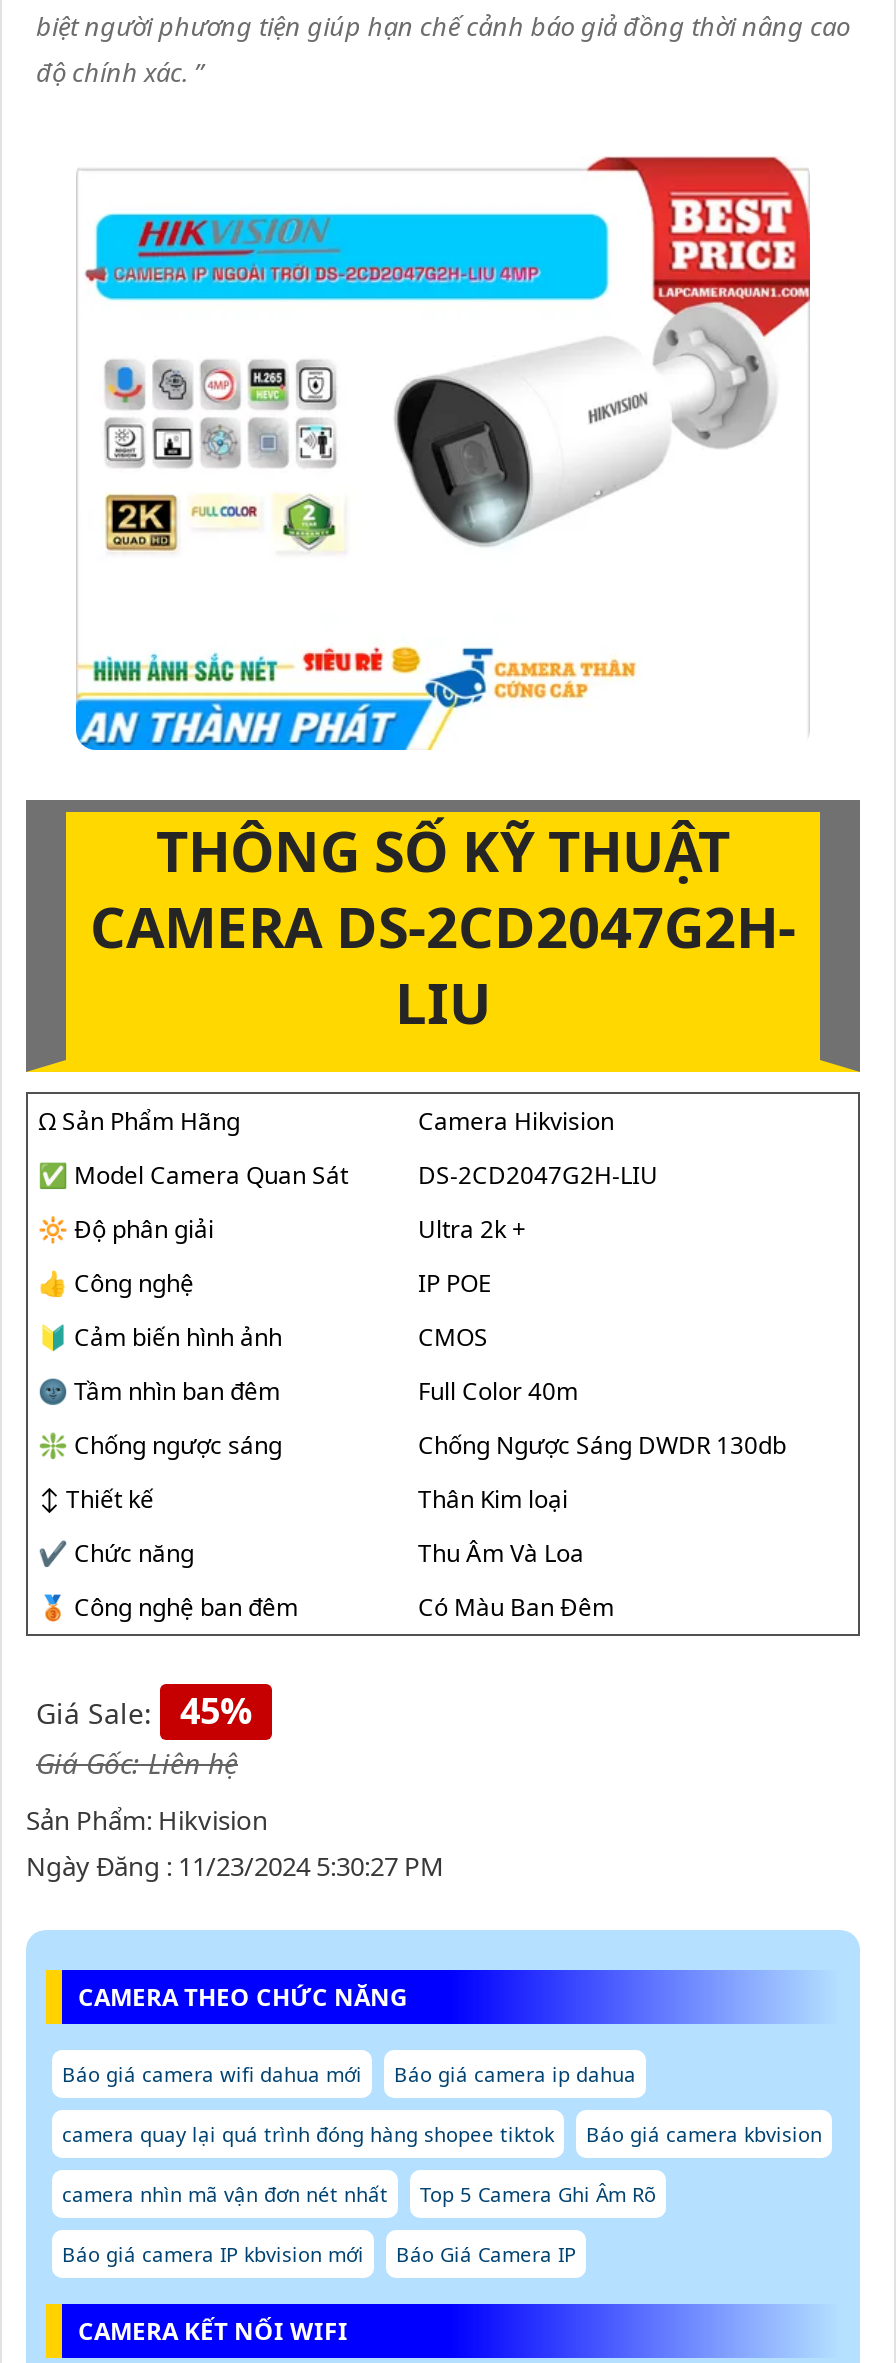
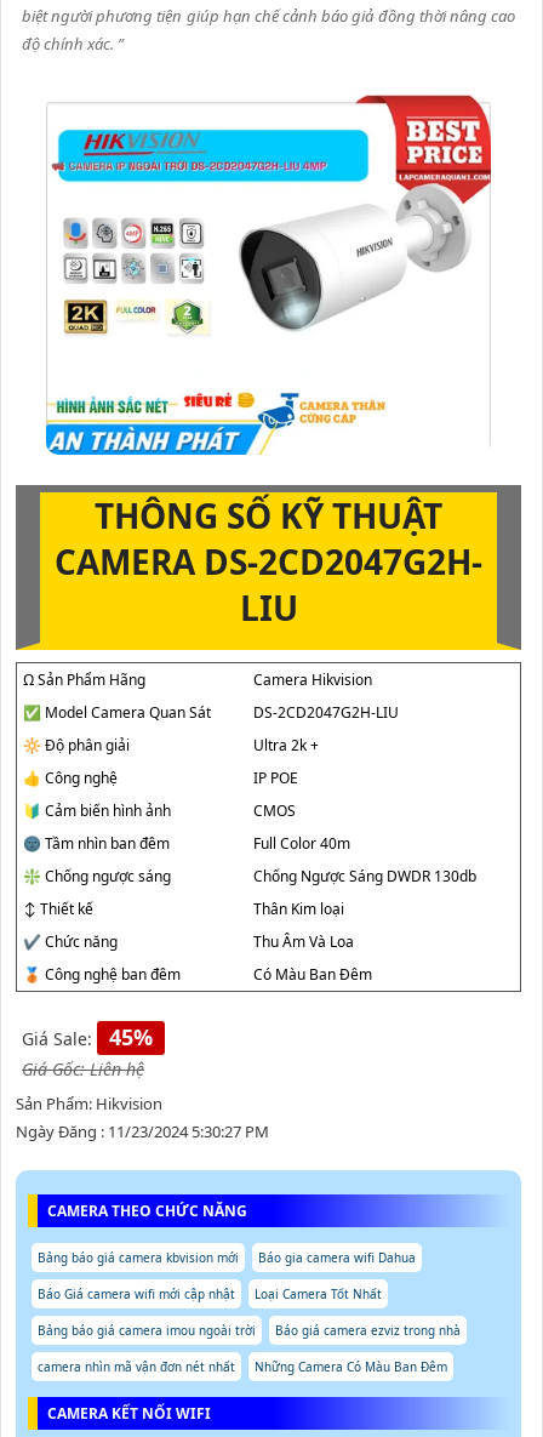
[62,2060,822,2148] Báo giá camera wifi dahua mới | Báo giá camera ip dahua | camera quay lại quá trình đóng hàng shopee tiktok | Báo giá camera kbvision -> [38,1249,461,1339] Bảng báo giá camera kbvision mới | Báo gia camera wifi Dahua | Báo Giá camera wifi mới cập nhật | Loại Camera Tốt Nhất | Bảng báo giá camera imou ngoài trời | Báo giá camera ezviz trong nhà
[62,2180,656,2268] Top 5 Camera Ghi Âm Rõ | Báo giá camera IP kbvision mới | Báo Giá Camera IP -> [255,1358,447,1375] Những Camera Có Màu Ban Đêm
moved [62,2180,388,2208] -> [38,1358,235,1375]: camera nhìn mã vận đơn nét nhất

